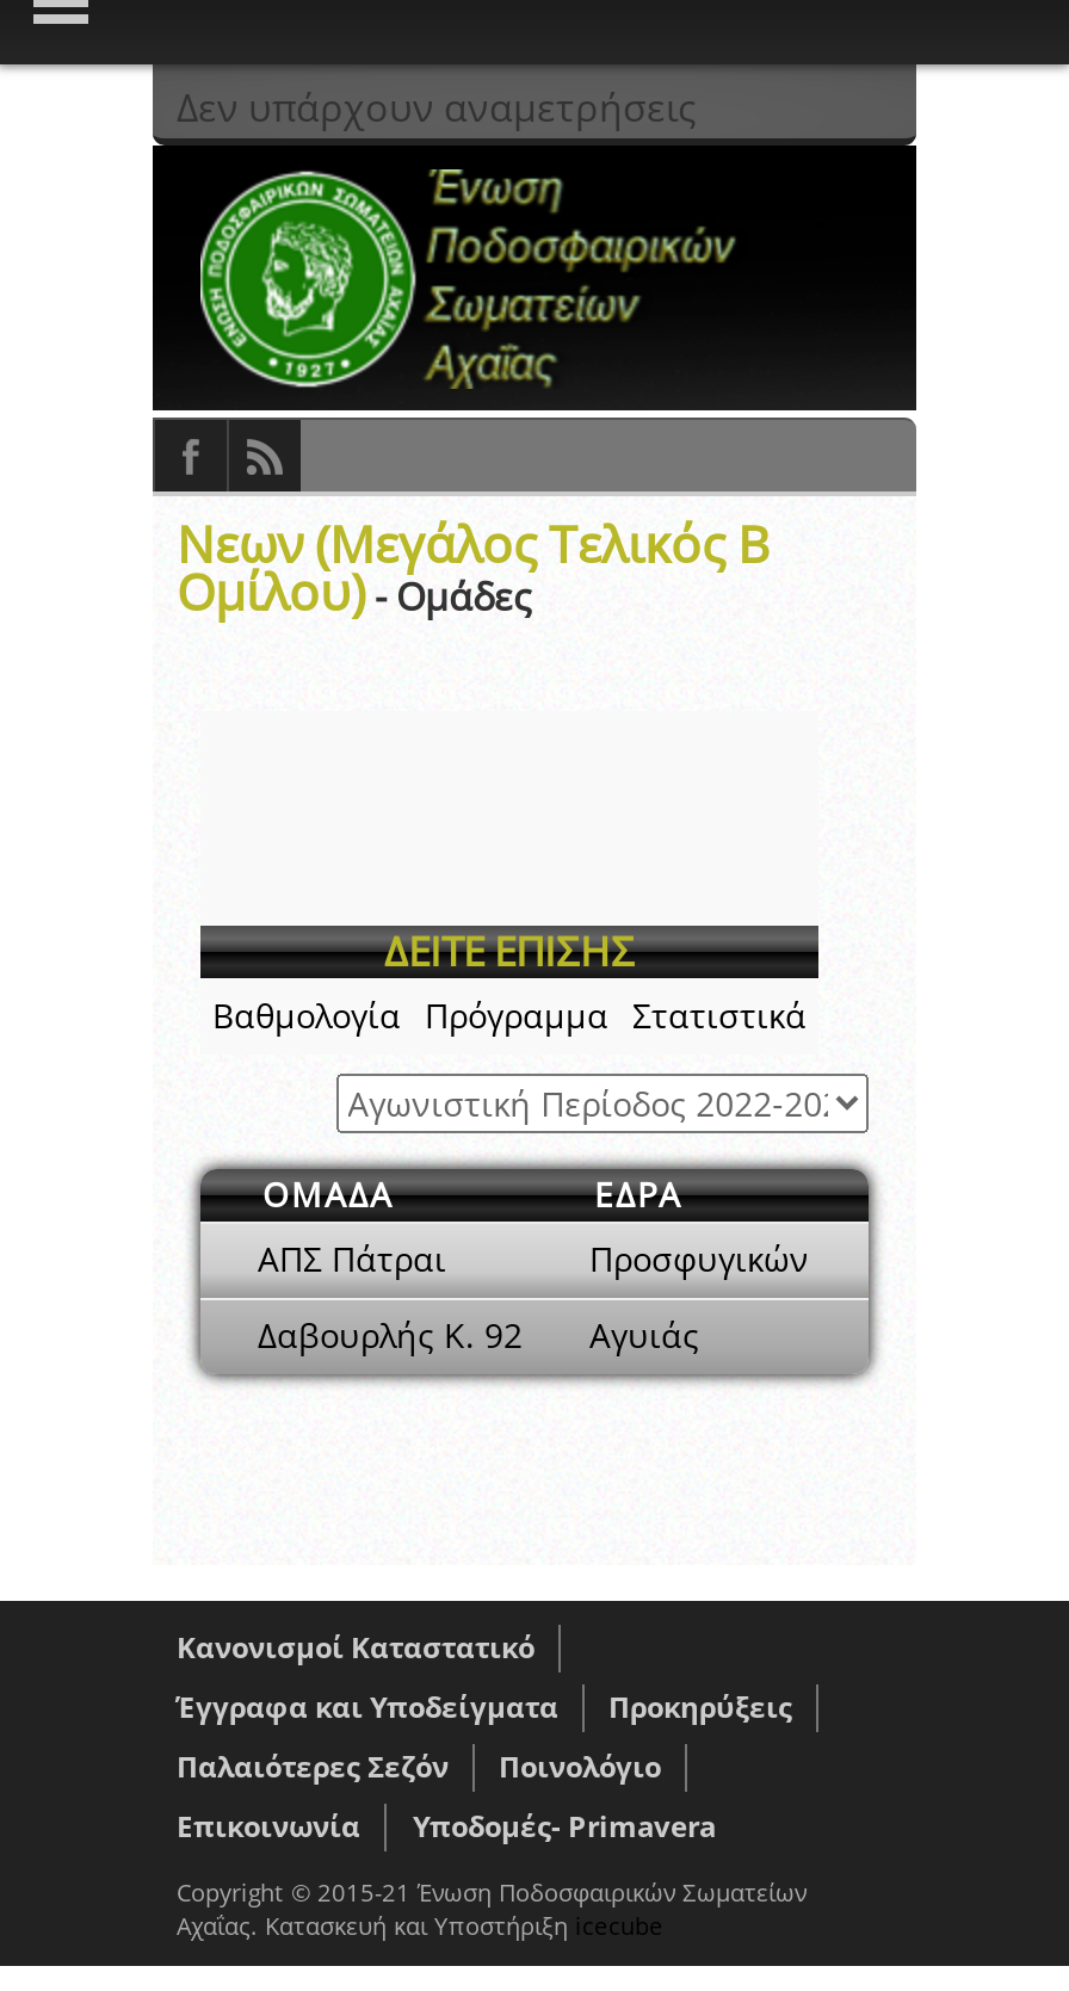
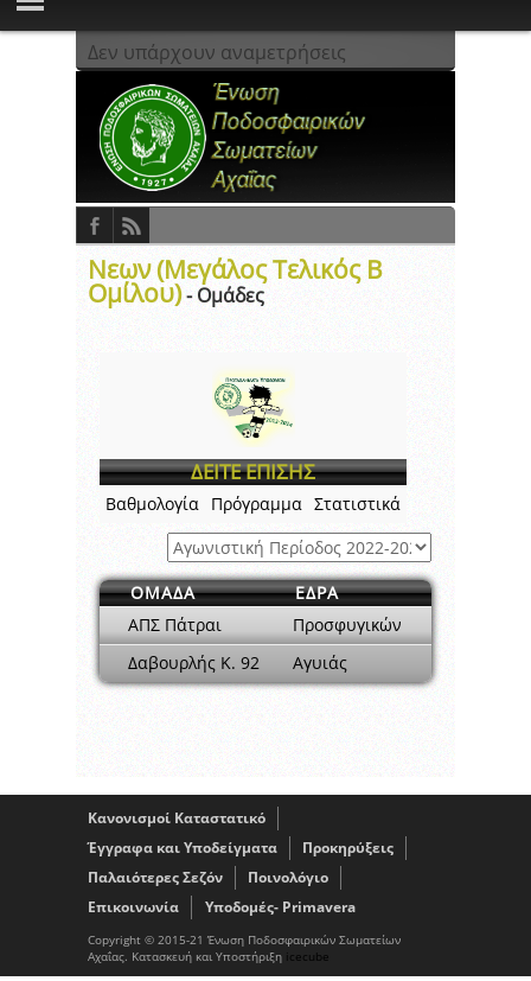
none -> [213,374,293,444] [image]

